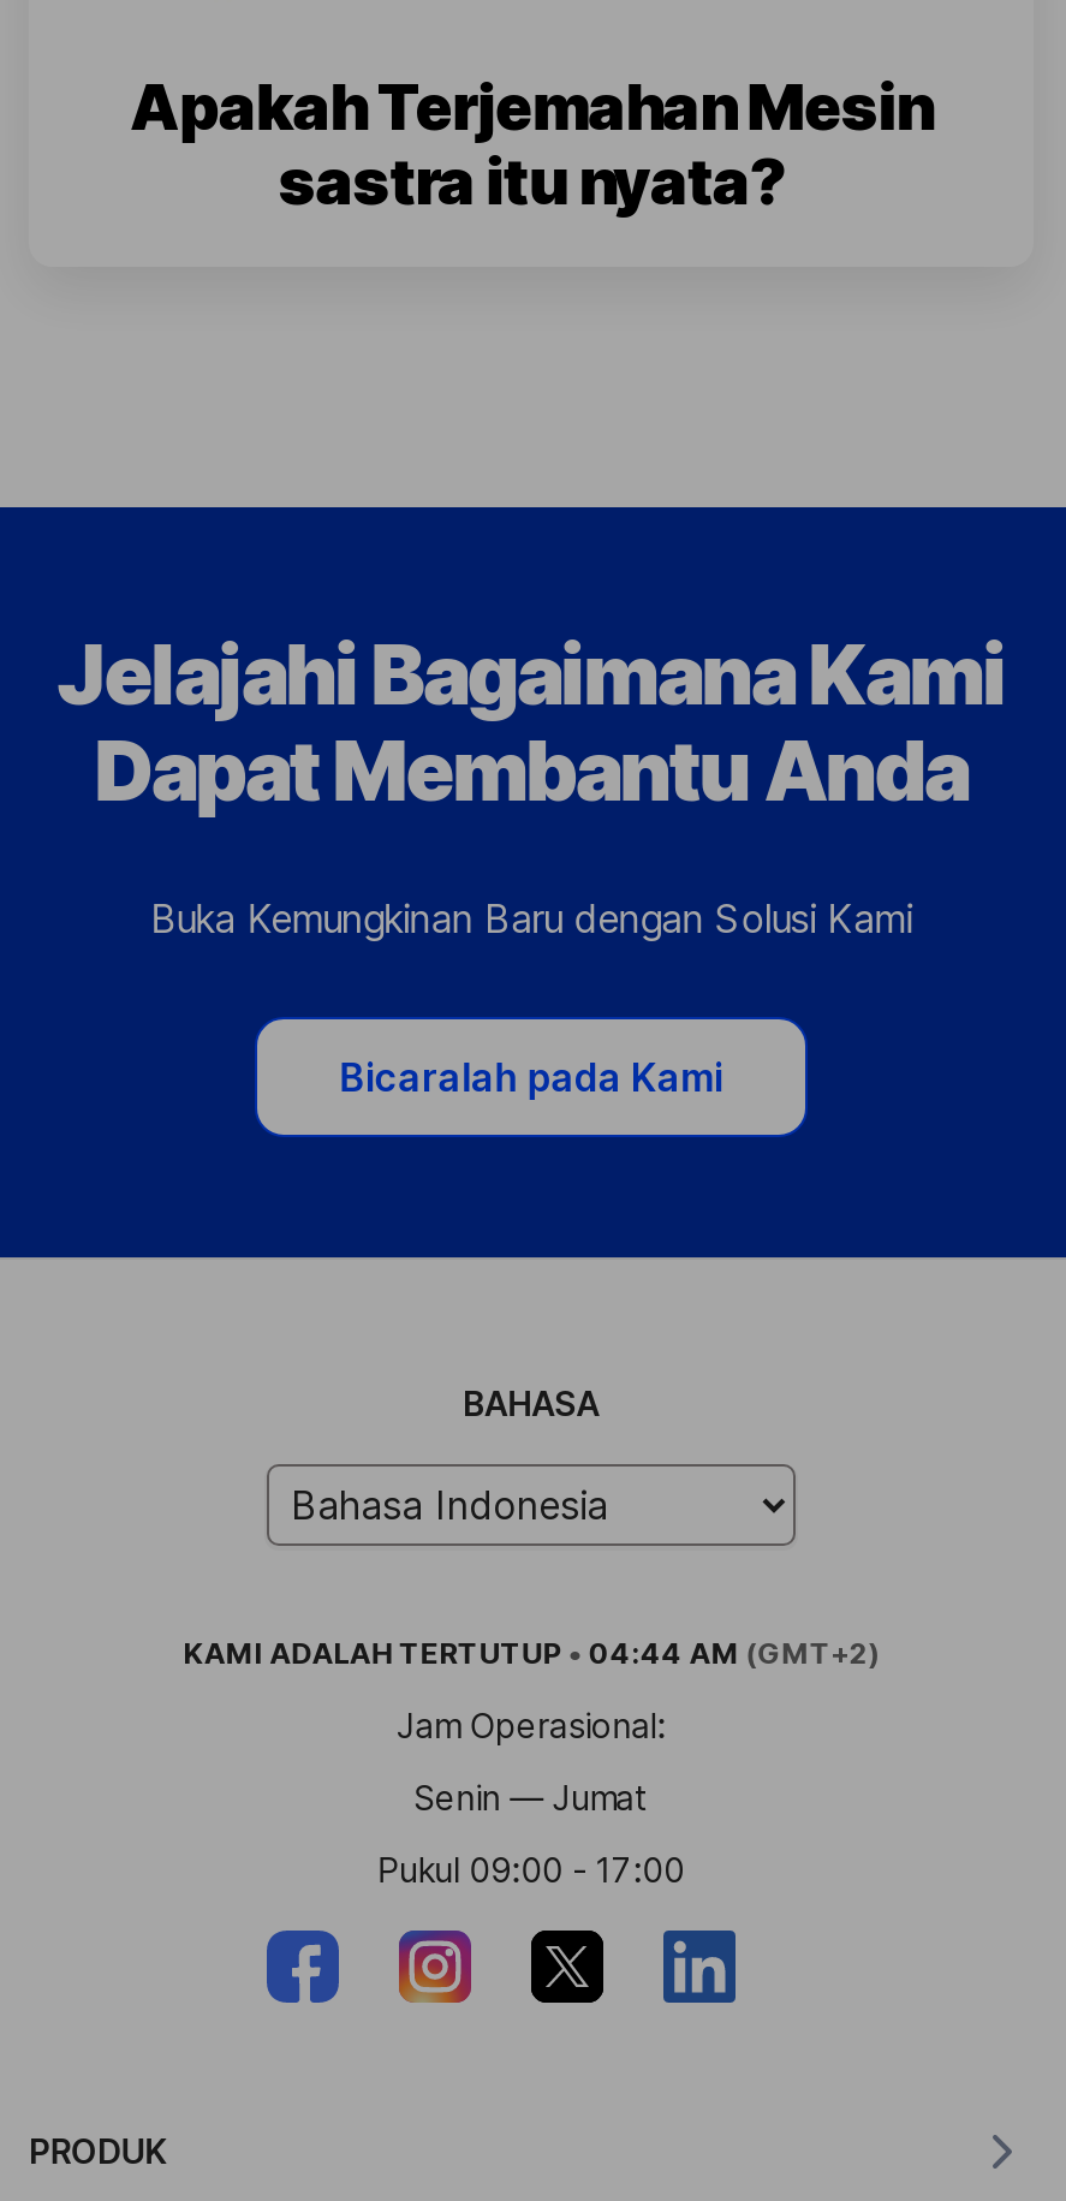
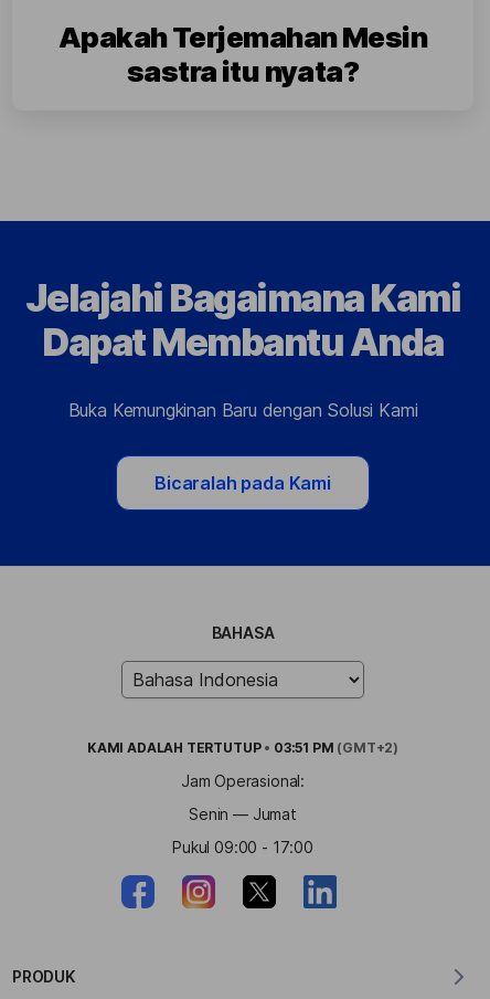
[183,1636,880,1672] KAMI ADALAH TERTUTUP • 04:44 AM (GMT+2) -> [87,740,398,756] KAMI ADALAH TERTUTUP • 03:51 PM (GMT+2)

